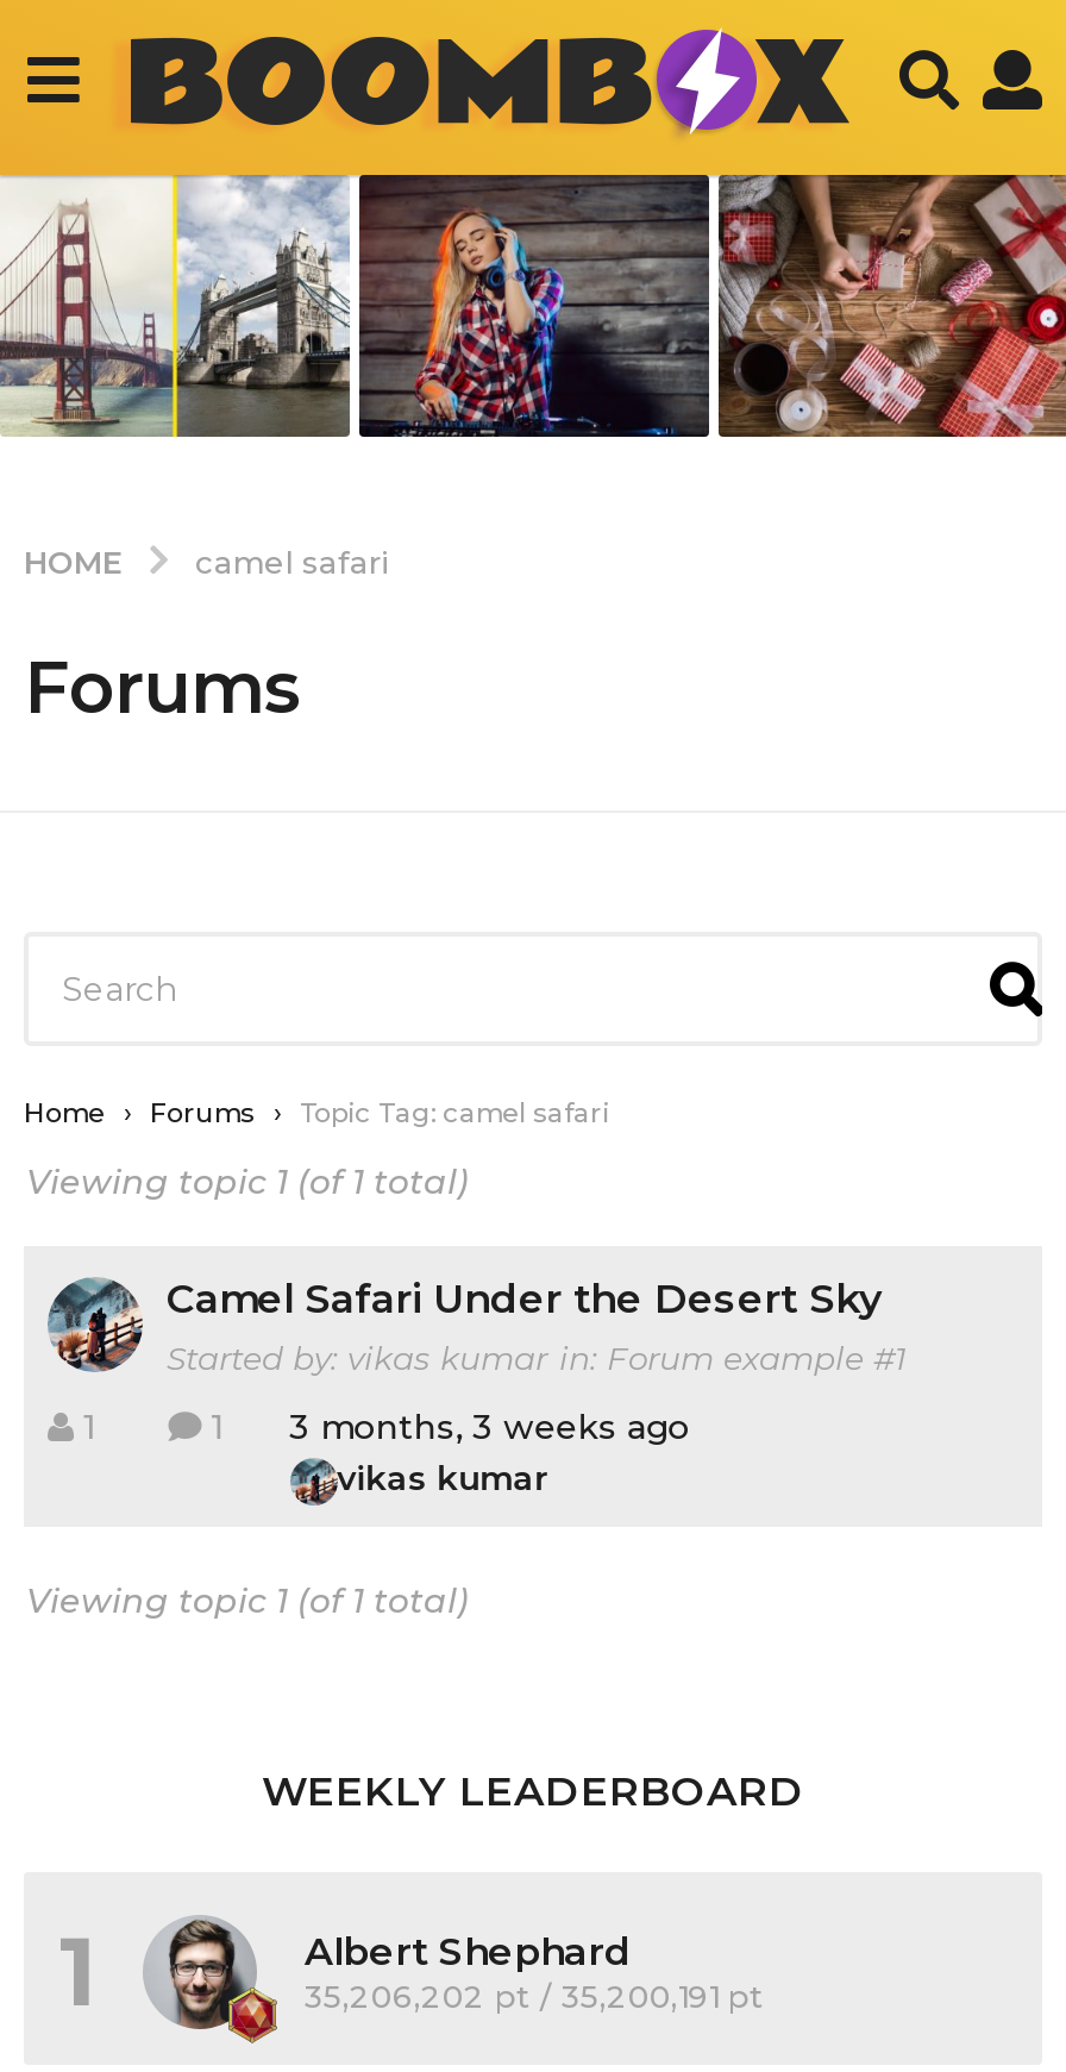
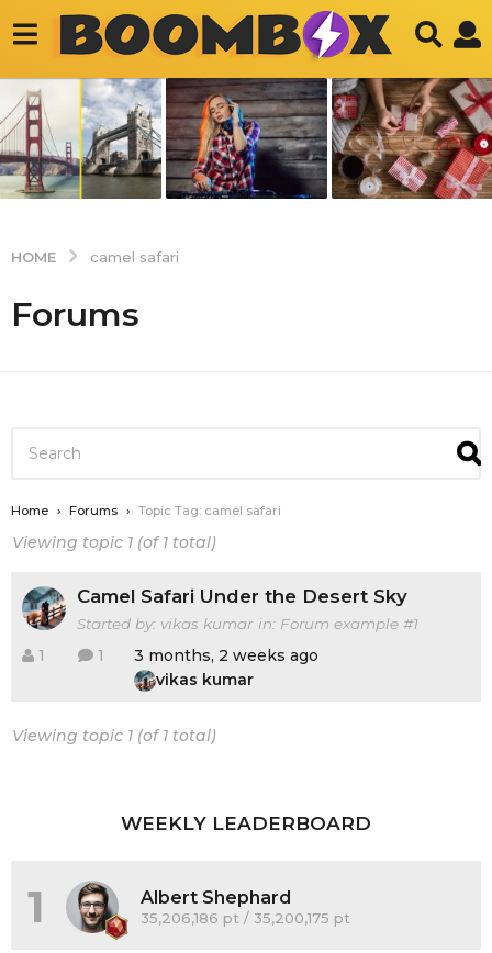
[289,1405,689,1447] 3 months, 3 weeks ago -> [134,645,318,665] 3 months, 2 weeks ago
[305,1976,764,2014] 35,206,202 pt / 35,200,191 pt -> [141,909,350,926] 35,206,186 pt / 35,200,175 pt

